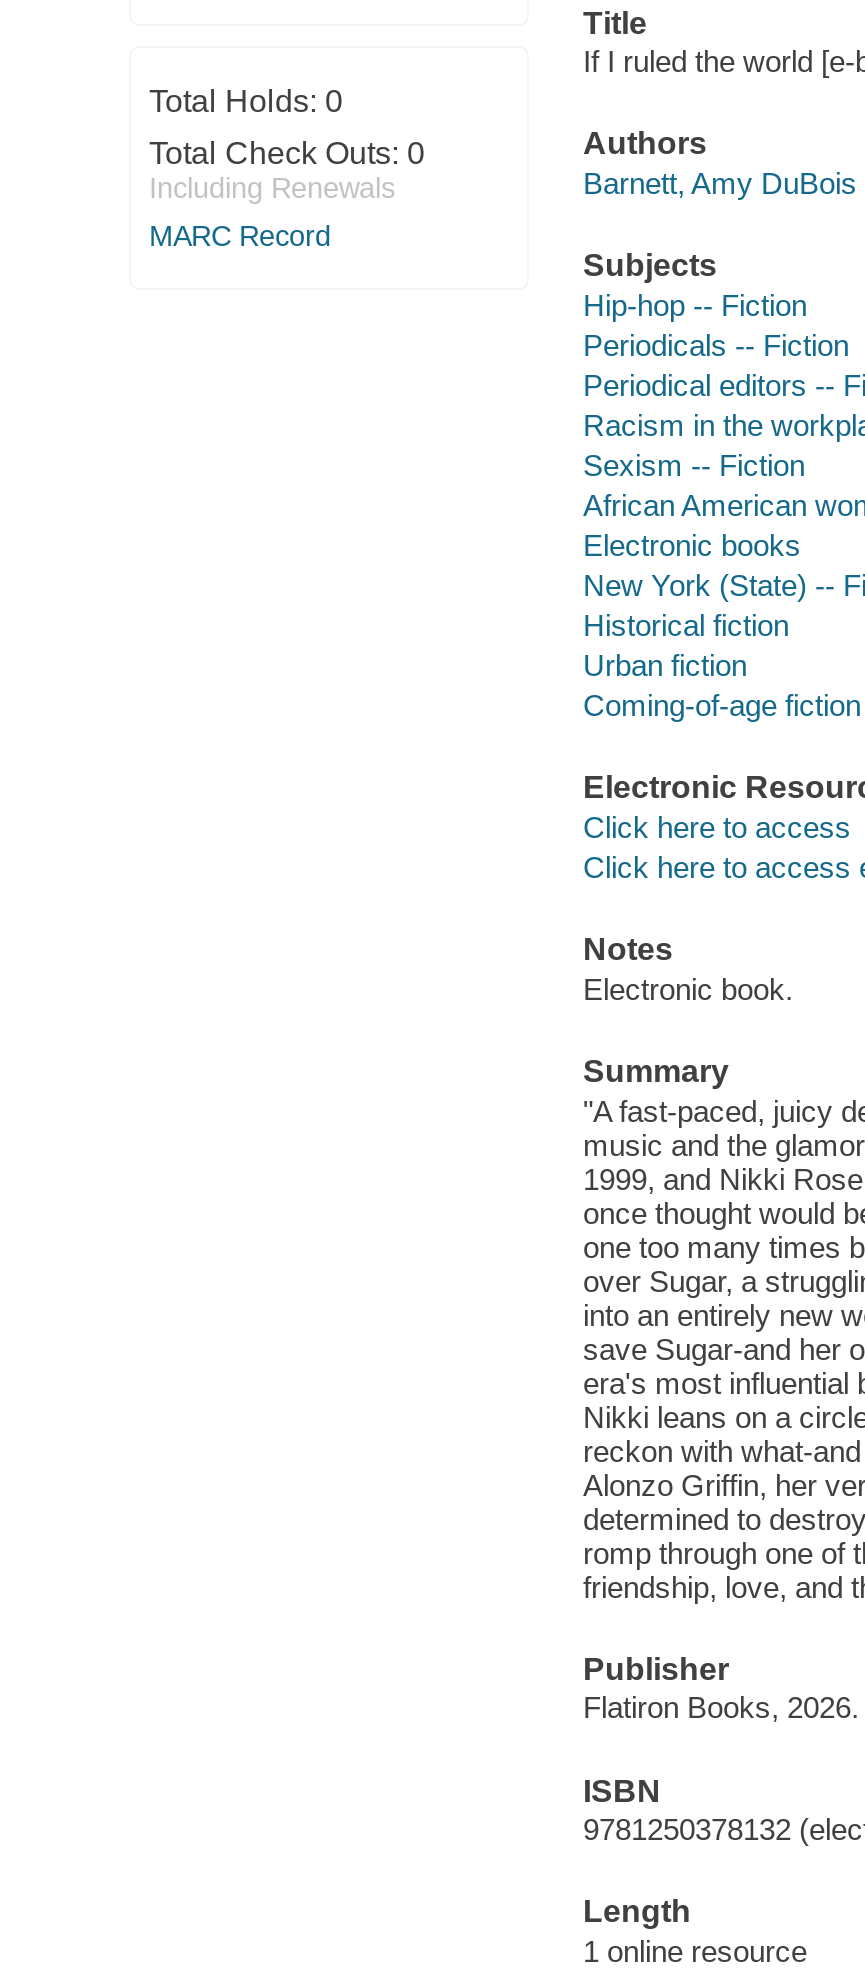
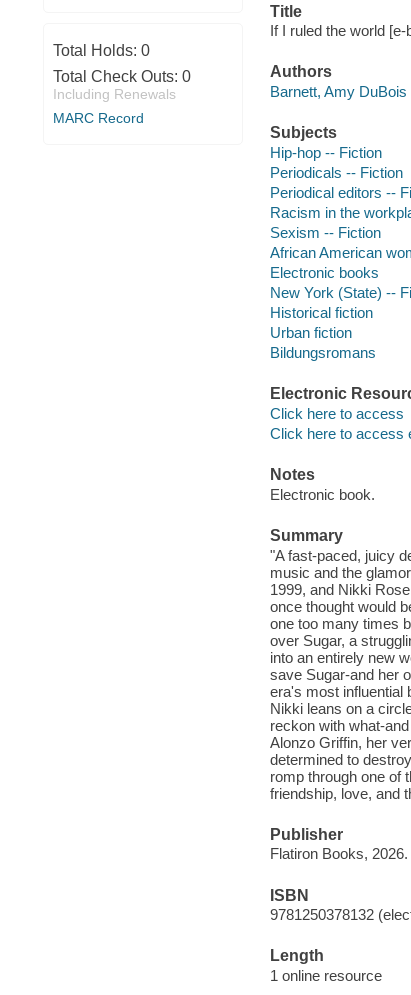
[583,688,861,722] Coming-of-age fiction -> [270,344,376,361] Bildungsromans

